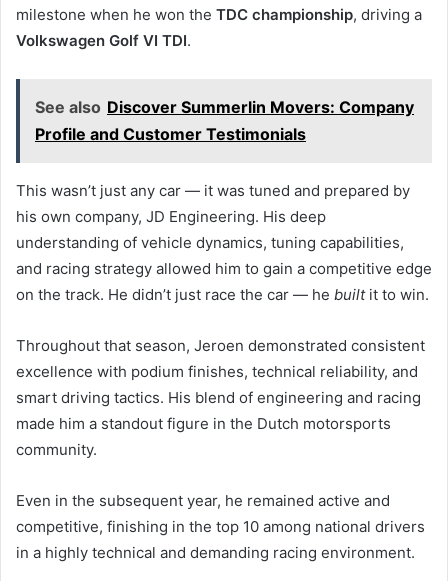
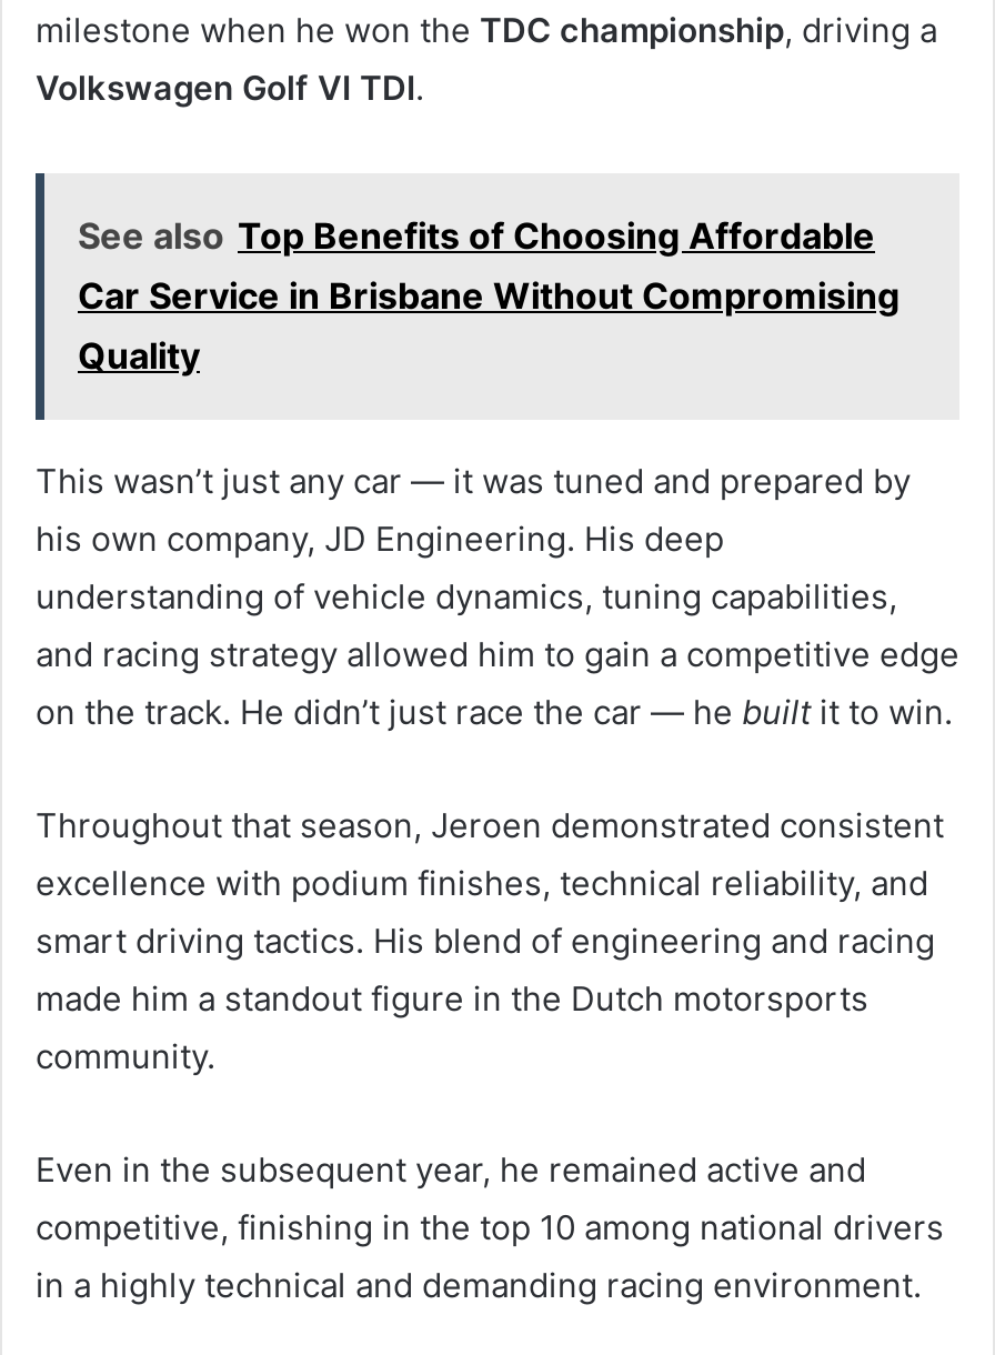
[35,97,414,144] See also Discover Summerlin Movers: Company | Profile and Customer Testimonials -> [78,214,899,378] See also Top Benefits of Choosing Affordable | Car Service in Brisbane Without Compromising | Quality

